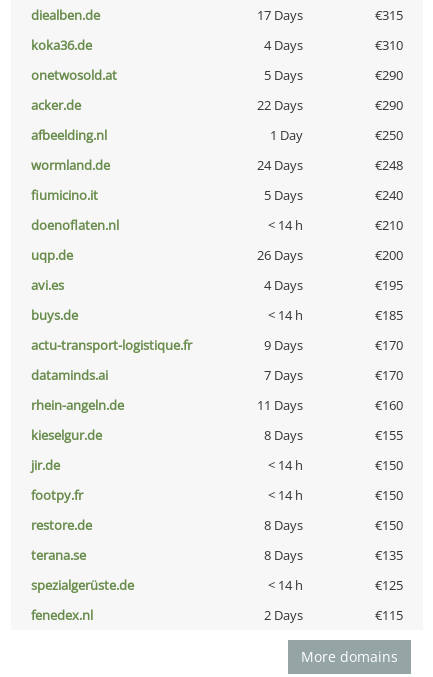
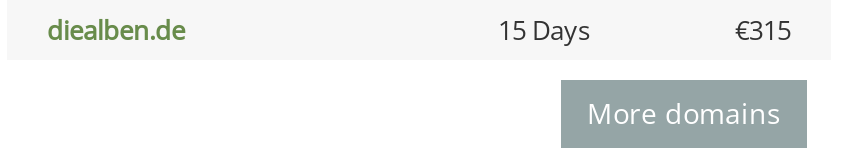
[256,6,302,24] 17 Days -> [498,12,590,48] 15 Days
[31,36,403,624] koka36.de | 4 Days | €310 | onetwosold.at | 5 Days | €290 | acker.de | 22 Days | €290 | afbeelding.nl | 1 Day | €250 | wormland.de | 24 Days | €248 | fiumicino.it | 5 Days | €240 | doenoflaten.nl | < 14 h | €210 | uqp.de | 26 Days | €200 | avi.es | 4 Days | €195 | buys.de | < 14 h | €185 | actu-transport-logistique.fr | 9 Days | €170 | dataminds.ai | 7 Days | €170 | rhein-angeln.de | 11 Days | €160 | kieselgur.de | 8 Days | €155 | jir.de | < 14 h | €150 | footpy.fr | < 14 h | €150 | restore.de | 8 Days | €150 | terana.se | 8 Days | €135 | spezialgerüste.de | < 14 h | €125 | fenedex.nl | 2 Days | €115 -> none

